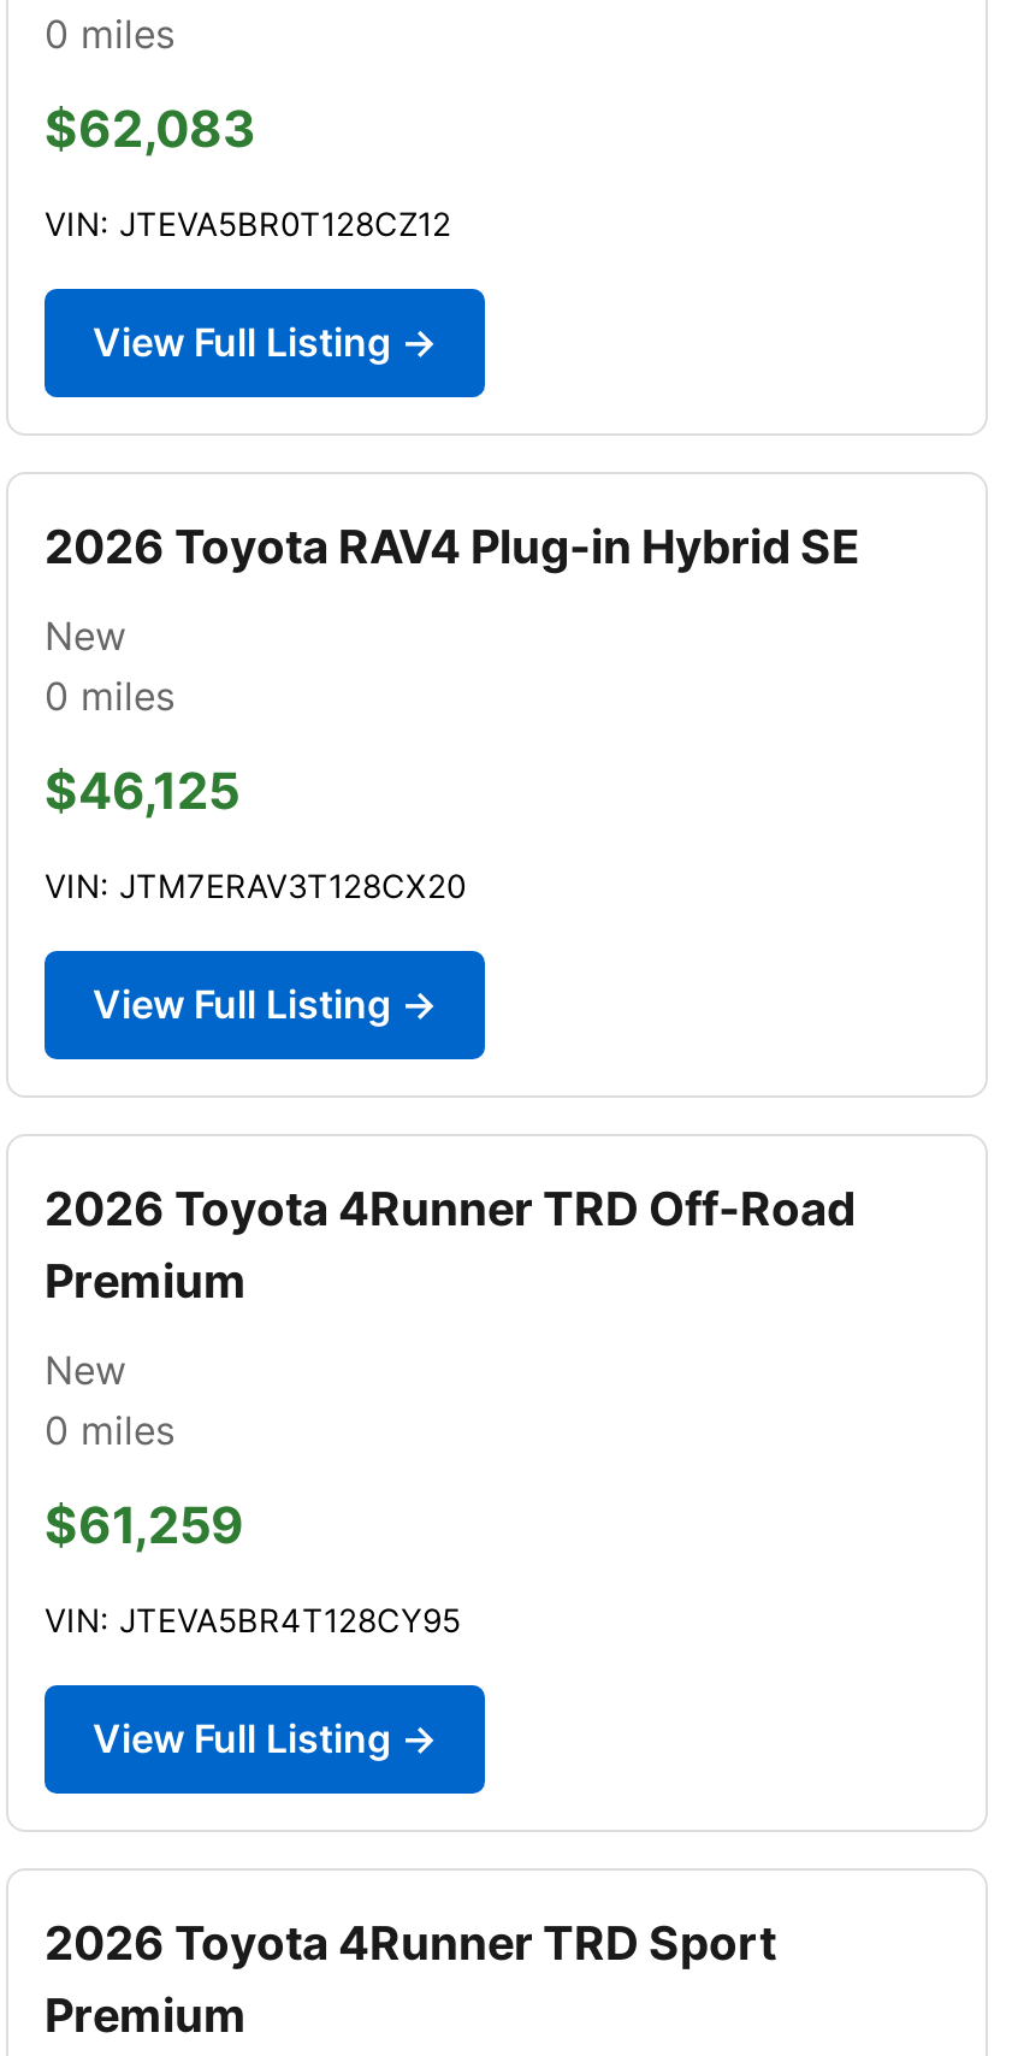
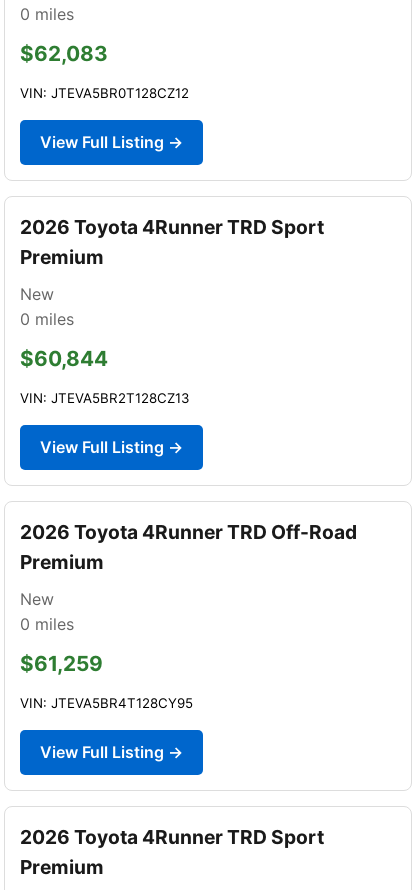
[45,517,860,575] 2026 Toyota RAV4 Plug-in Hybrid SE -> [20,215,324,269] 2026 Toyota 4Runner TRD Sport | Premium
[45,761,239,821] $46,125 -> [20,346,108,371] $60,844
[45,866,466,905] VIN: JTM7ERAV3T128CX20 -> [20,390,189,406] VIN: JTEVA5BR2T128CZ13

